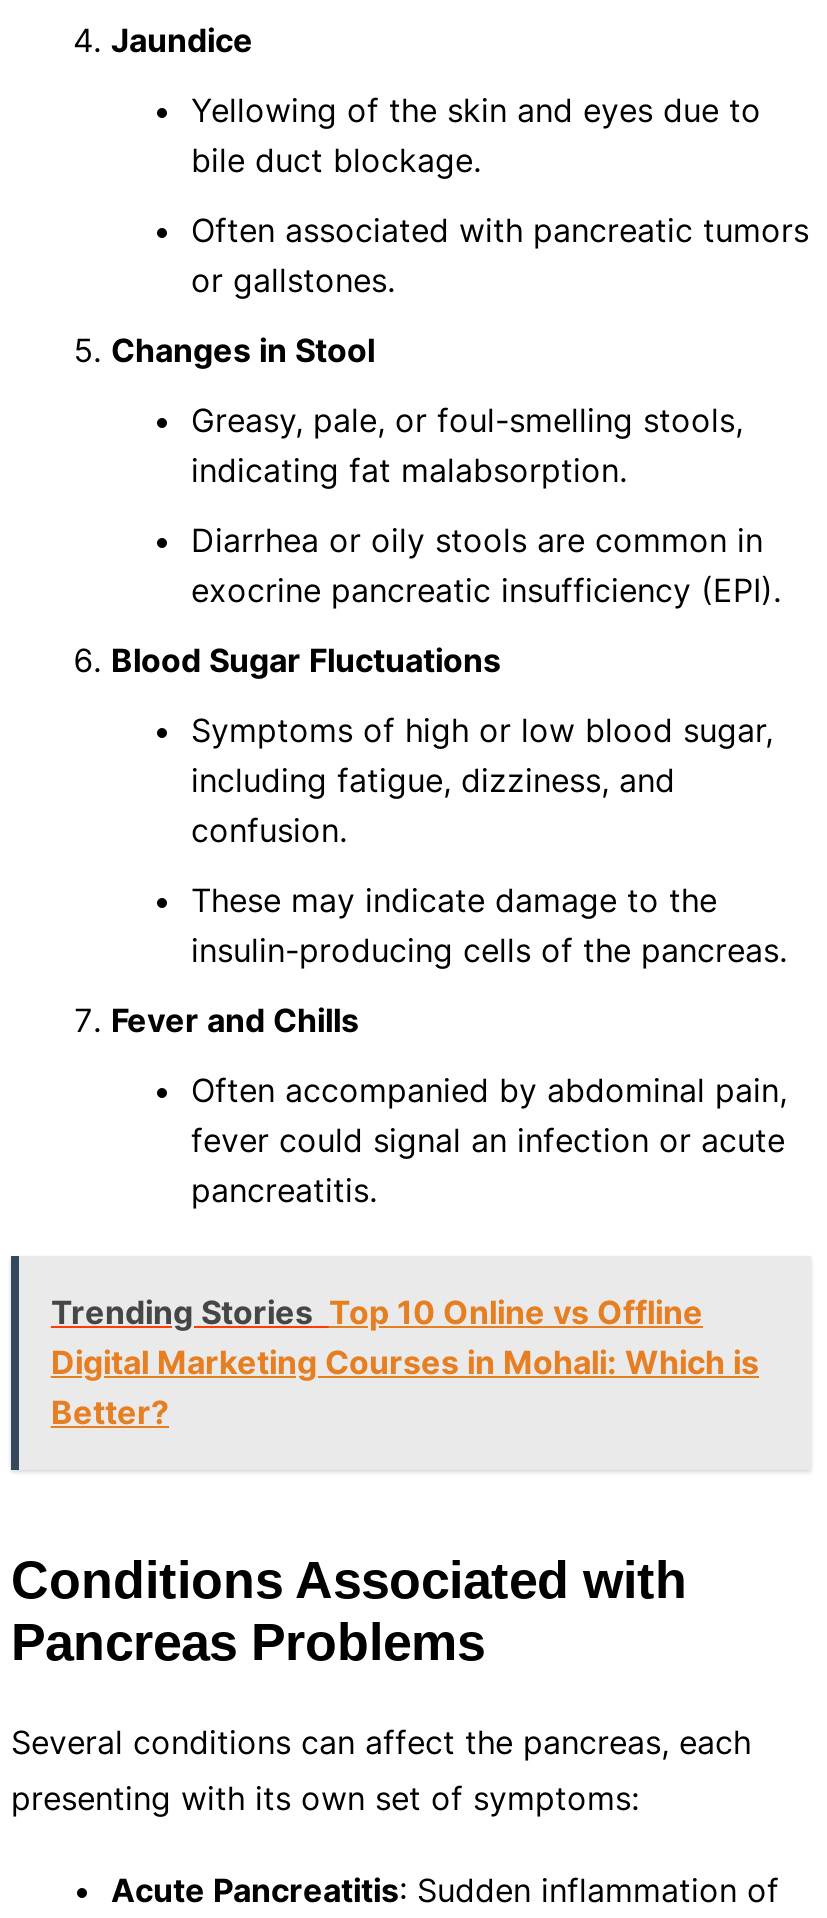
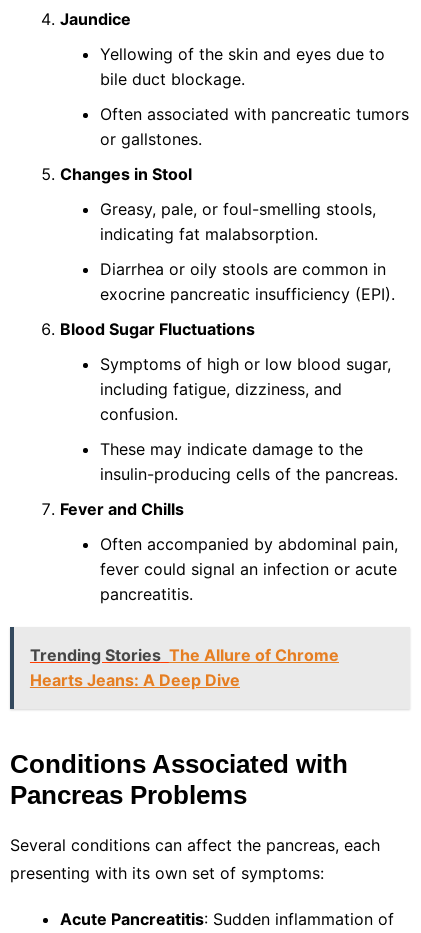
[51,1292,759,1432] Trending Stories Top 10 Online vs Offline | Digital Marketing Courses in Mohali: Which is | Better? -> [30,645,339,690] Trending Stories The Allure of Chrome | Hearts Jeans: A Deep Dive

